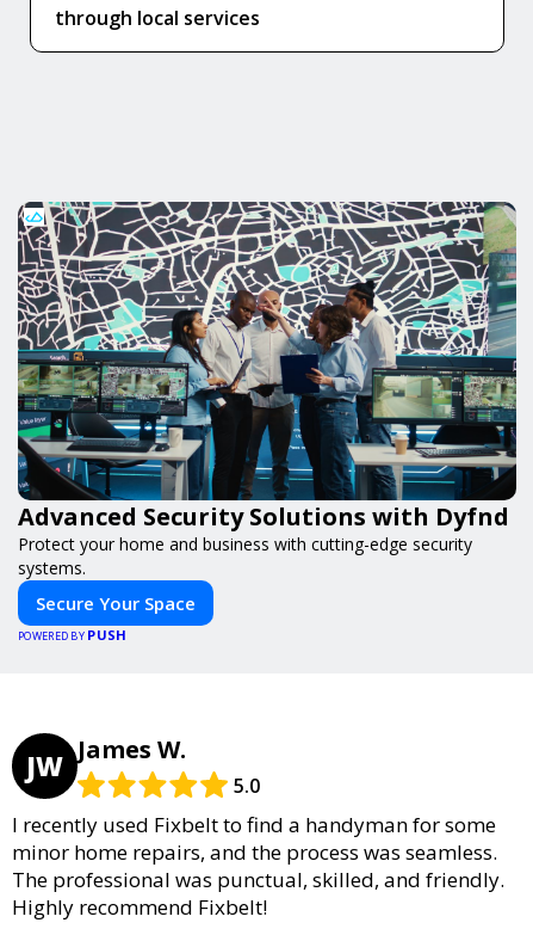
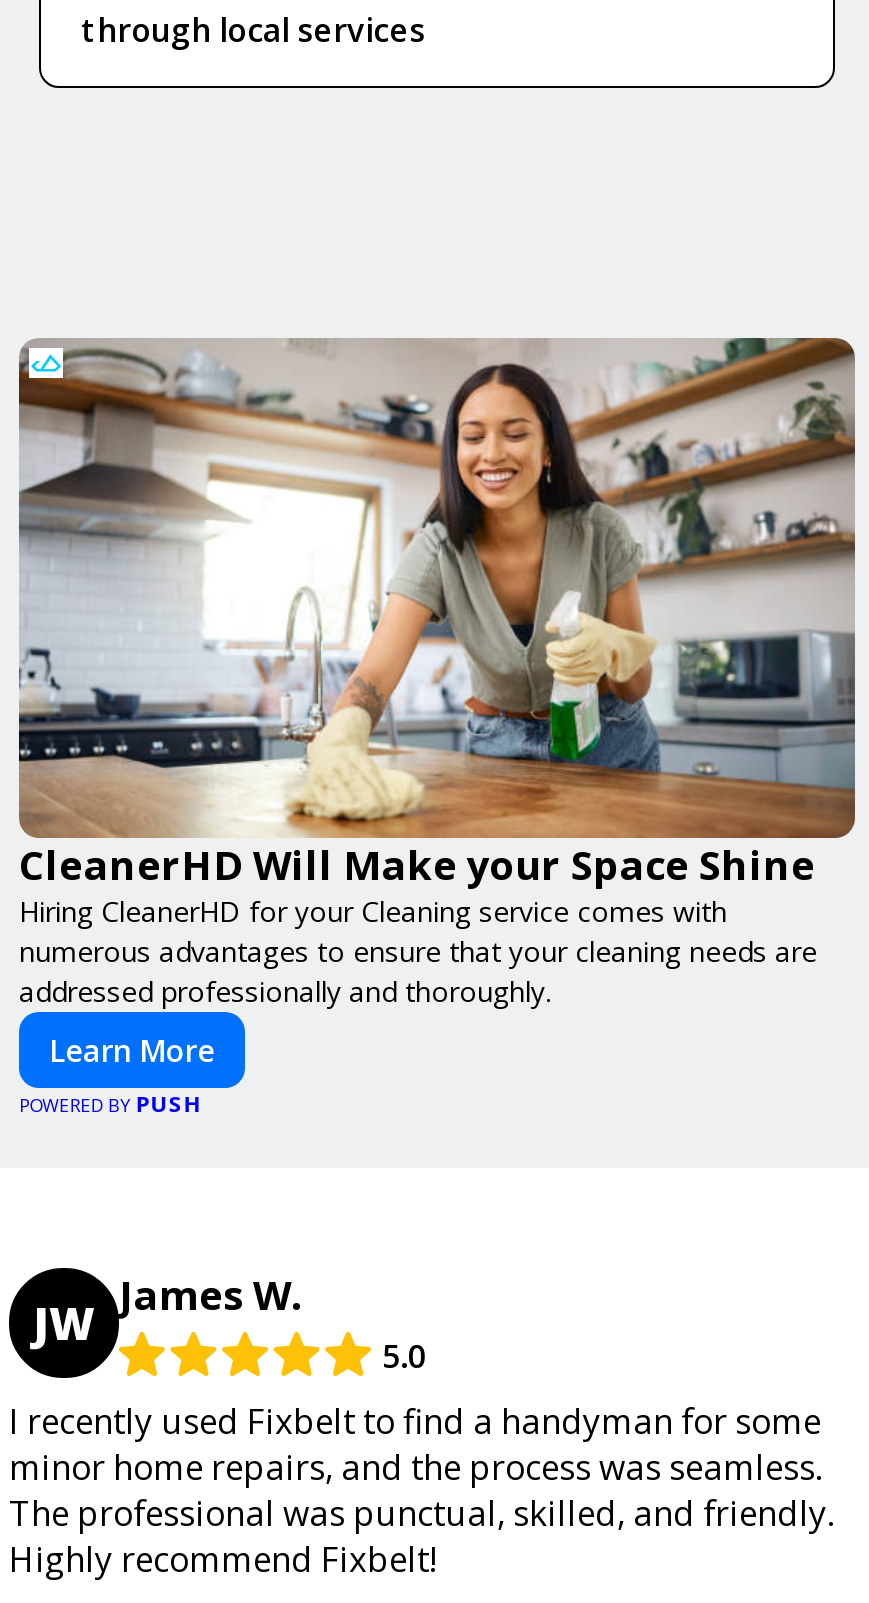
[17,201,517,579] [image] | Advanced Security Solutions with Dyfnd | Protect your home and business with cutting-edge security | systems. -> [17,338,855,1010] [image] | CleanerHD Will Make your Space Shine | Hiring CleanerHD for your Cleaning service comes with | numerous advantages to ensure that your cleaning needs are | addressed professionally and thoroughly.
[36,591,196,615] Secure Your Space -> [49,1030,215,1070] Learn More

